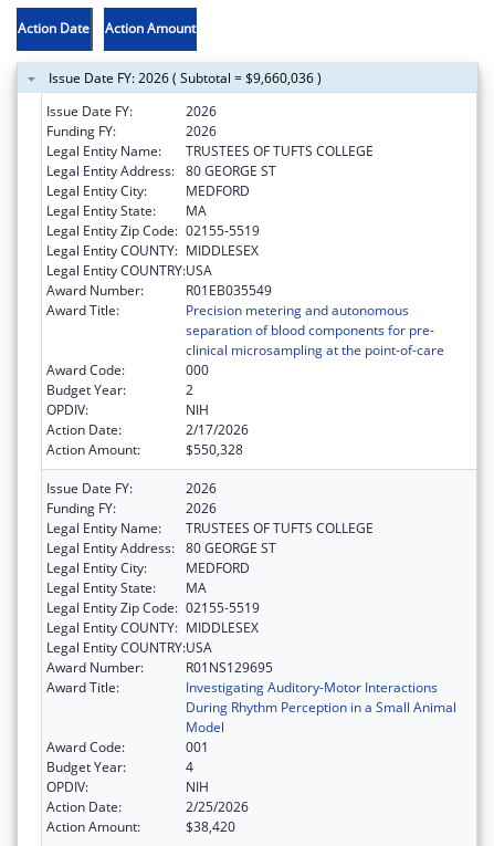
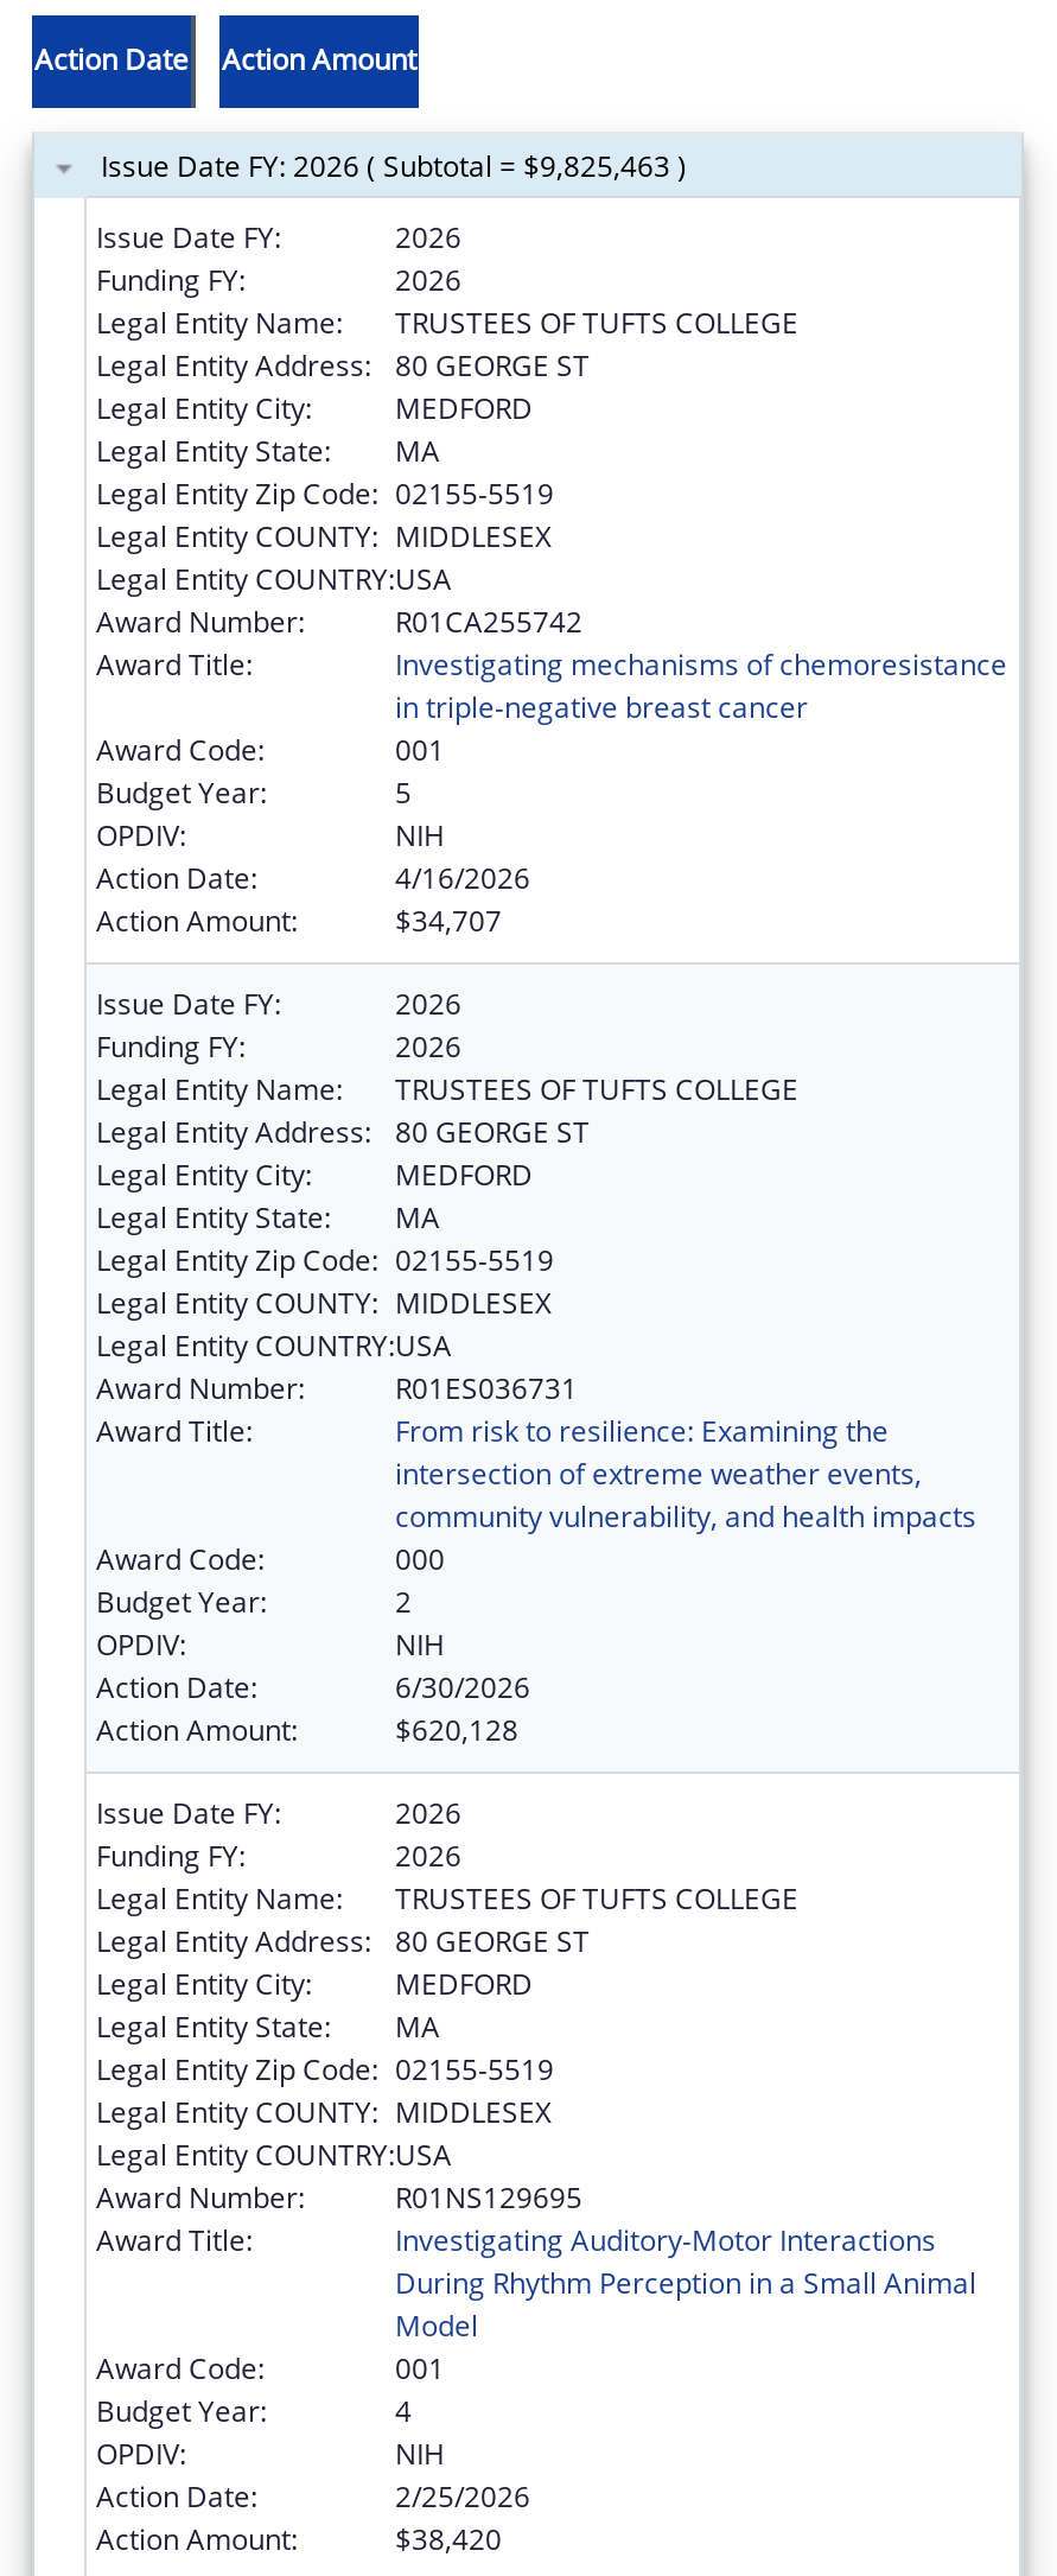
[49,68,322,87] Issue Date FY: 2026 ( Subtotal = $9,660,036 ) -> [101,145,687,185] Issue Date FY: 2026 ( Subtotal = $9,825,463 )
[186,280,272,299] R01EB035549 -> [395,600,582,641] R01CA255742
[186,300,444,359] Precision metering and autonomous | separation of blood components for pre- | clinical microsampling at the point-of-care -> [96,643,1007,1535] Investigating mechanisms of chemoresistance | in triple-negative breast cancer | Award Code: | 001 | Budget Year: | 5 | OPDIV: | NIH | Action Date: | 4/16/2026 | Action Amount: | $34,707 | Issue Date FY: | 2026 | Funding FY: | 2026 | Legal Entity Name: | TRUSTEES OF TUFTS COLLEGE | Legal Entity Address: 80 GEORGE ST | Legal Entity City: | MEDFORD | Legal Entity State: | MA | Legal Entity Zip Code: 02155-5519 | Legal Entity COUNTY: MIDDLESEX | Legal Entity COUNTRY:USA | Award Number: | R01ES036731 | Award Title: | From risk to resilience: Examining the | intersection of extreme weather events, | community vulnerability, and health impacts
[186,420,249,438] 2/17/2026 -> [395,1666,530,1706] 6/30/2026
[186,440,243,458] $550,328 -> [395,1709,518,1749] $620,128

